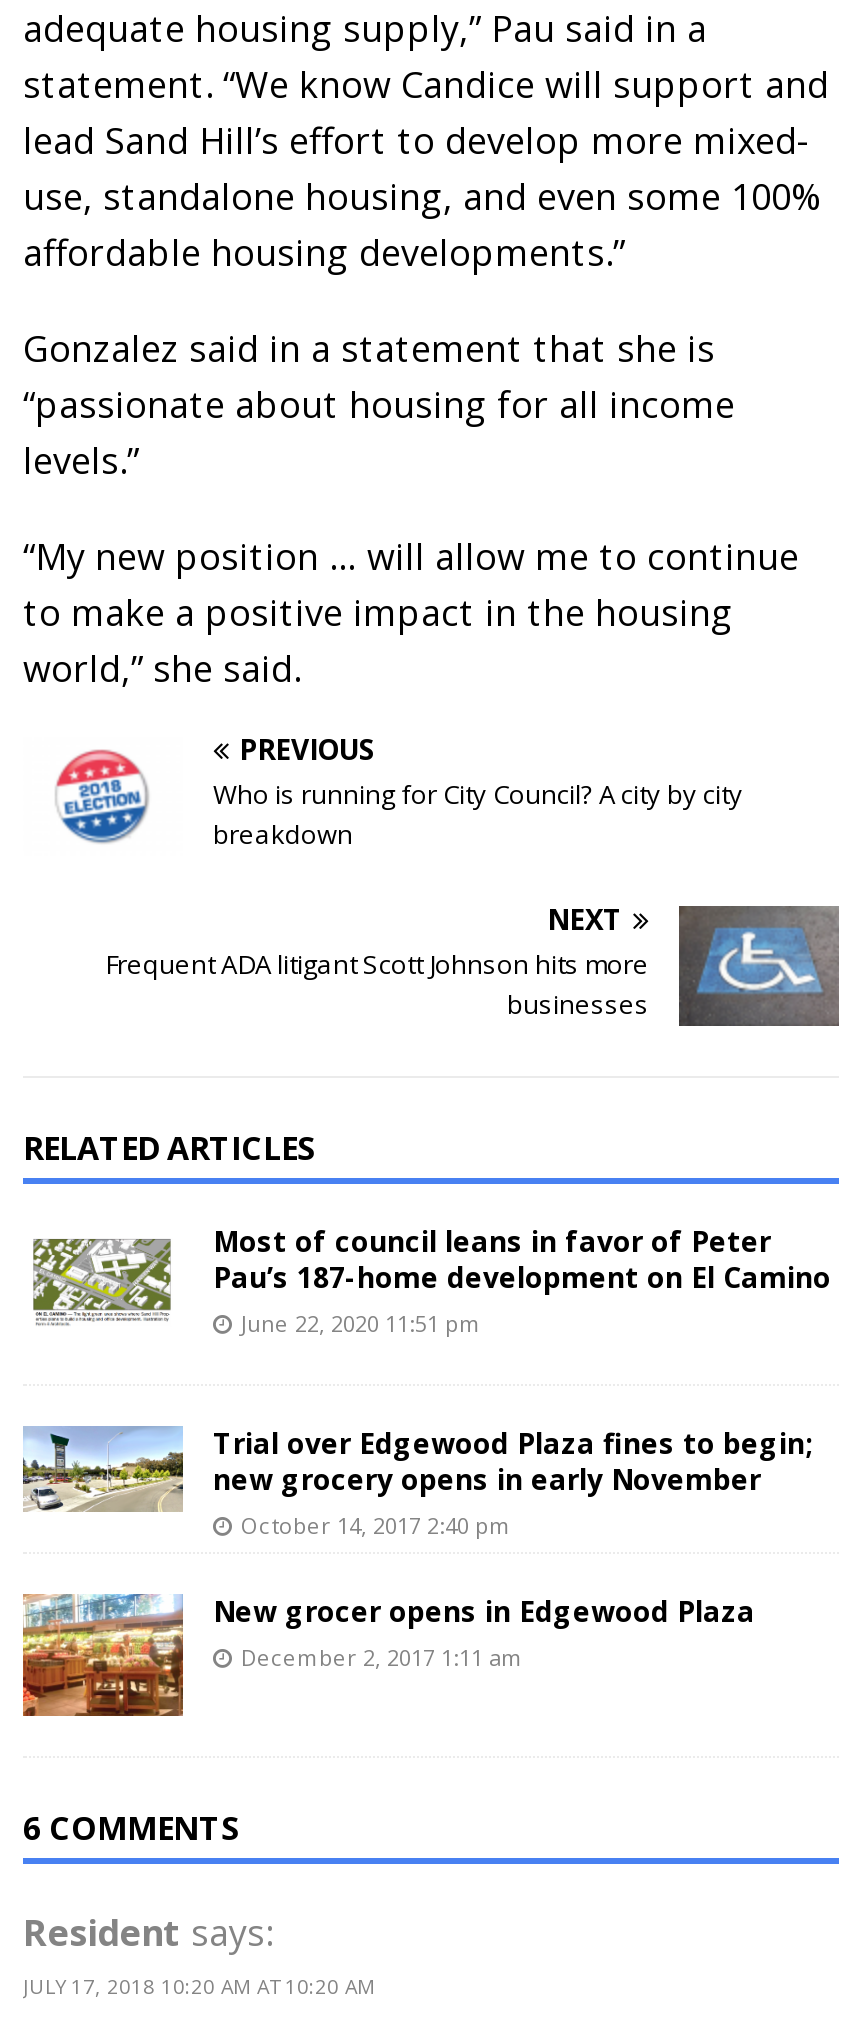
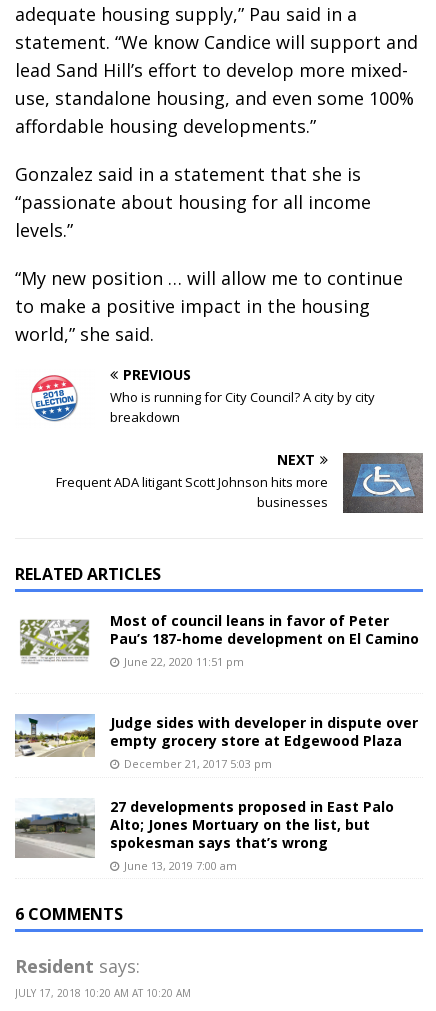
[213,1425,813,1541] Trial over Edgewood Plaza fines to begin; | new grocery opens in early November | October 14, 2017 2:40 pm -> [110,713,418,771] Judge sides with developer in dispute over | empty grocery store at Edgewood Plaza | December 21, 2017 5:03 pm
[21,1592,755,1718] [image] | New grocer opens in Edgewood Plaza | December 2, 2017 1:11 am -> [14,797,394,873] [image] | 27 developments proposed in East Palo | Alto; Jones Mortuary on the list, but | spokesman says that’s wrong | June 13, 2019 7:00 am

